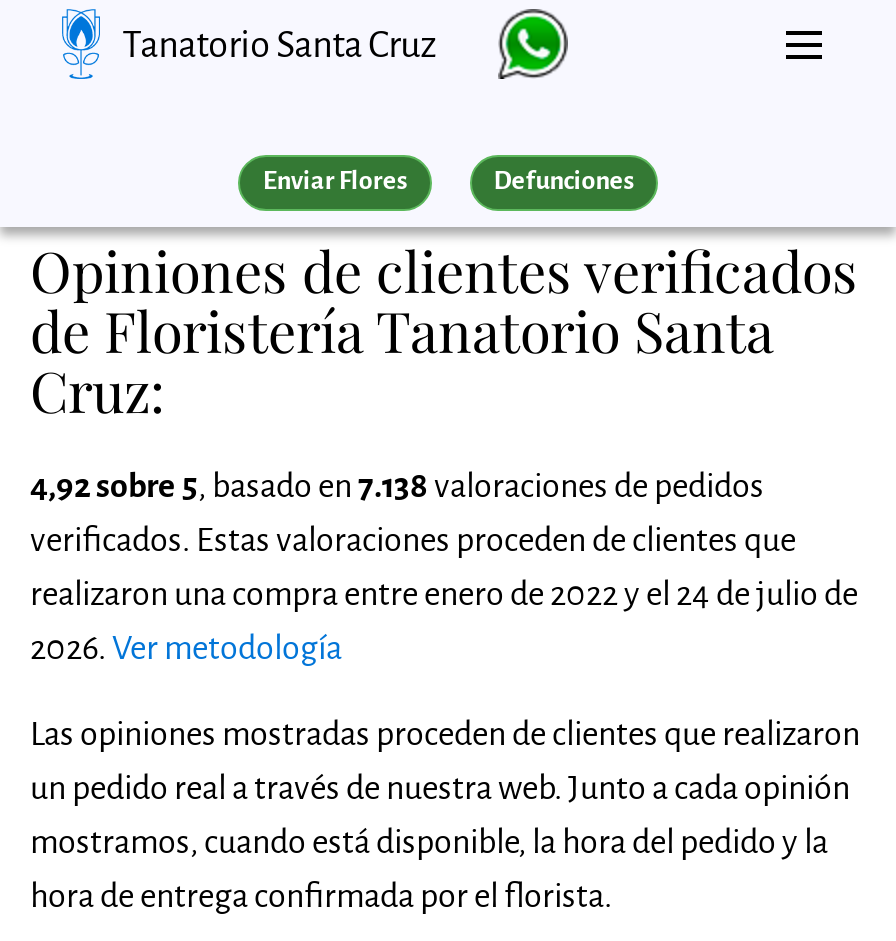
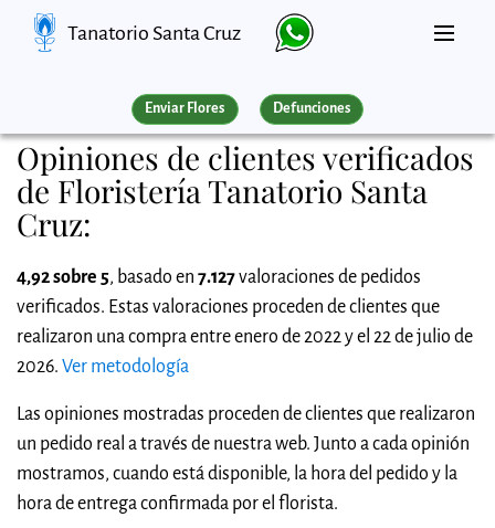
[30,469,764,505] 4,92 sobre 5, basado en 7.138 valoraciones de pedidos -> [17,267,421,287] 4,92 sobre 5, basado en 7.127 valoraciones de pedidos
[30,577,858,613] realizaron una compra entre enero de 2022 y el 24 de julio de -> [17,327,473,347] realizaron una compra entre enero de 2022 y el 22 de julio de

